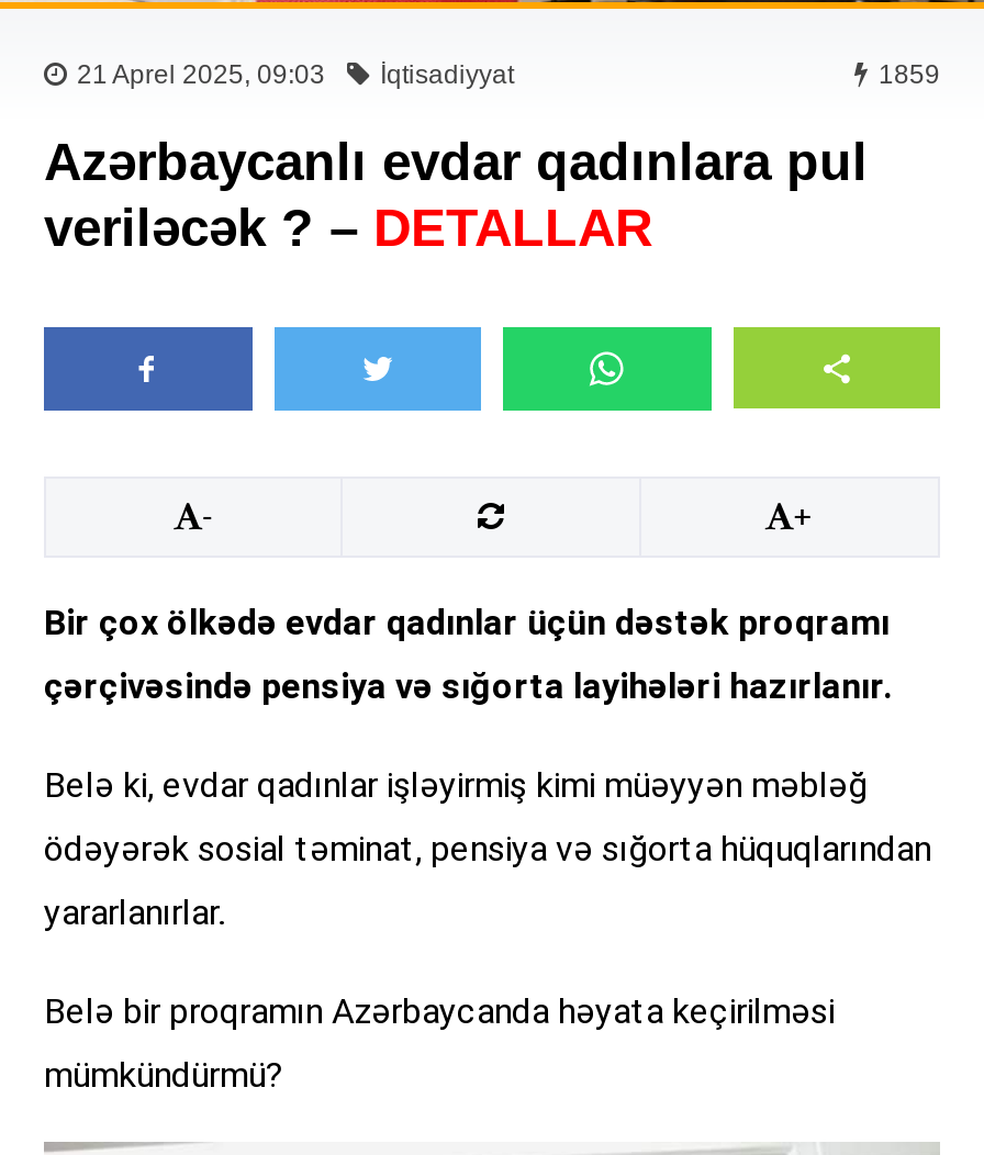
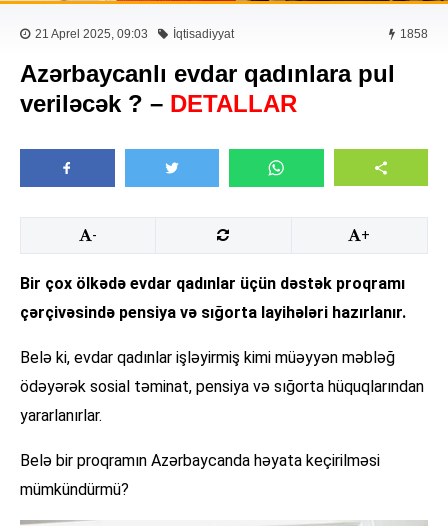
[879,60,940,90] 1859 -> [400,27,428,41] 1858

